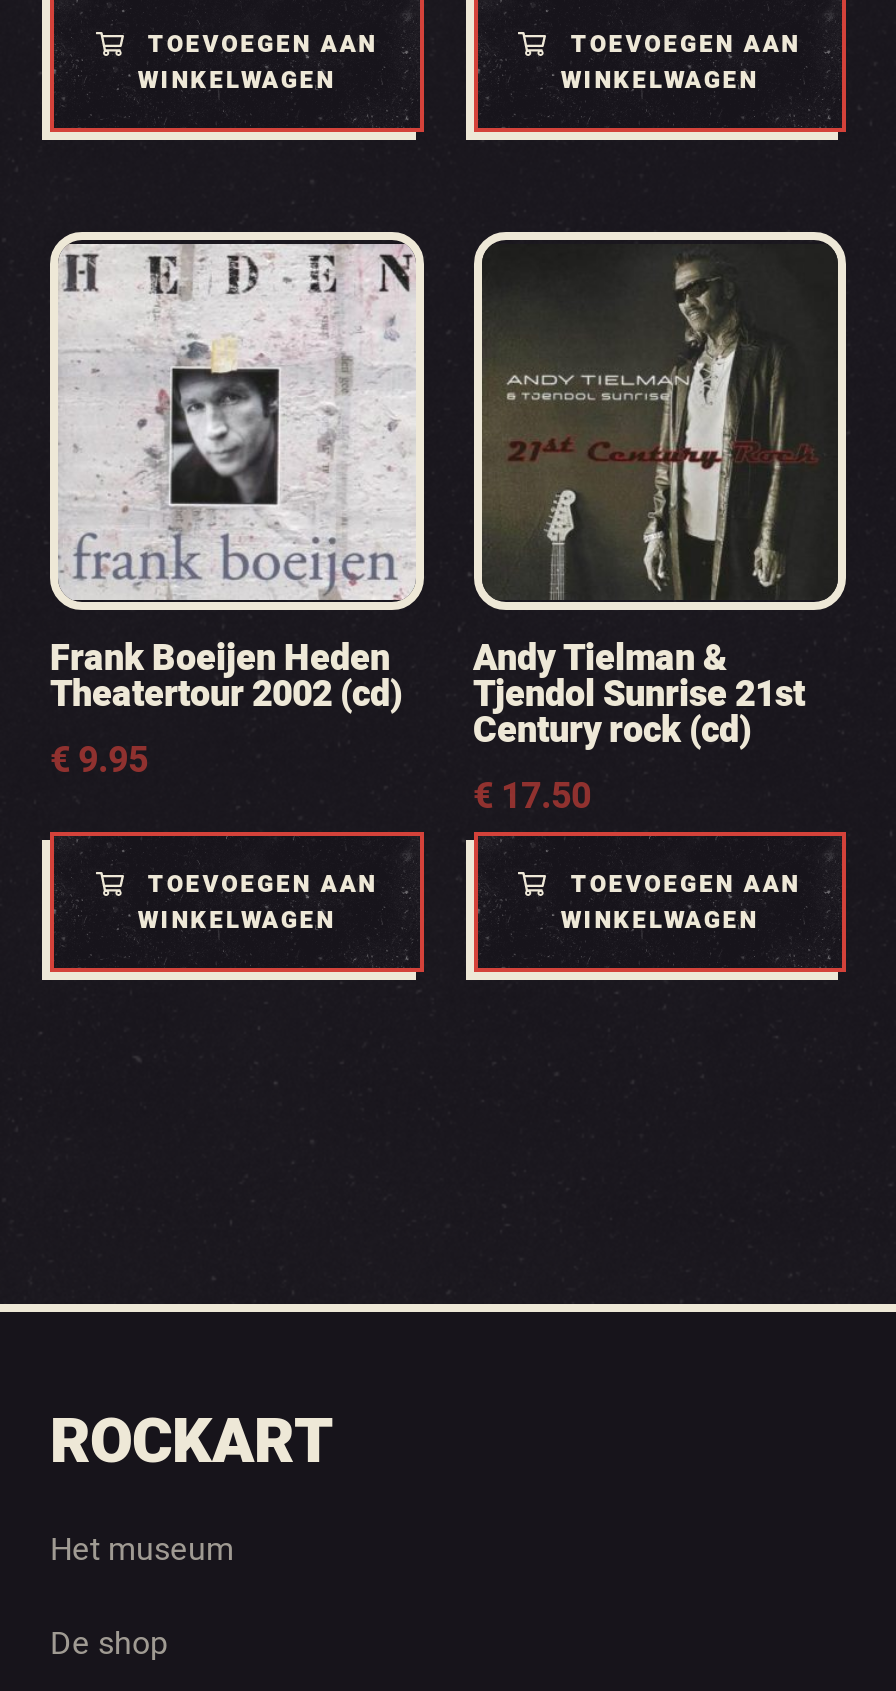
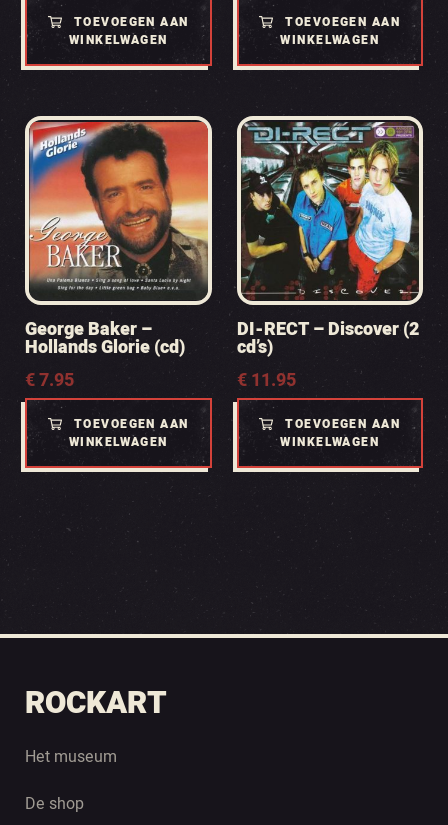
[50,244,416,787] [image] | Frank Boeijen Heden | Theatertour 2002 (cd) | €9.95 -> [25,121,209,393] [image] | George Baker – | Hollands Glorie (cd) | €7.95
[473,246,830,823] [image] | Andy Tielman & | Tjendol Sunrise 21st | Century rock (cd) | €17.50 -> [236,121,419,393] [image] | DI-RECT – Discover (2 | cd’s) | €11.95

